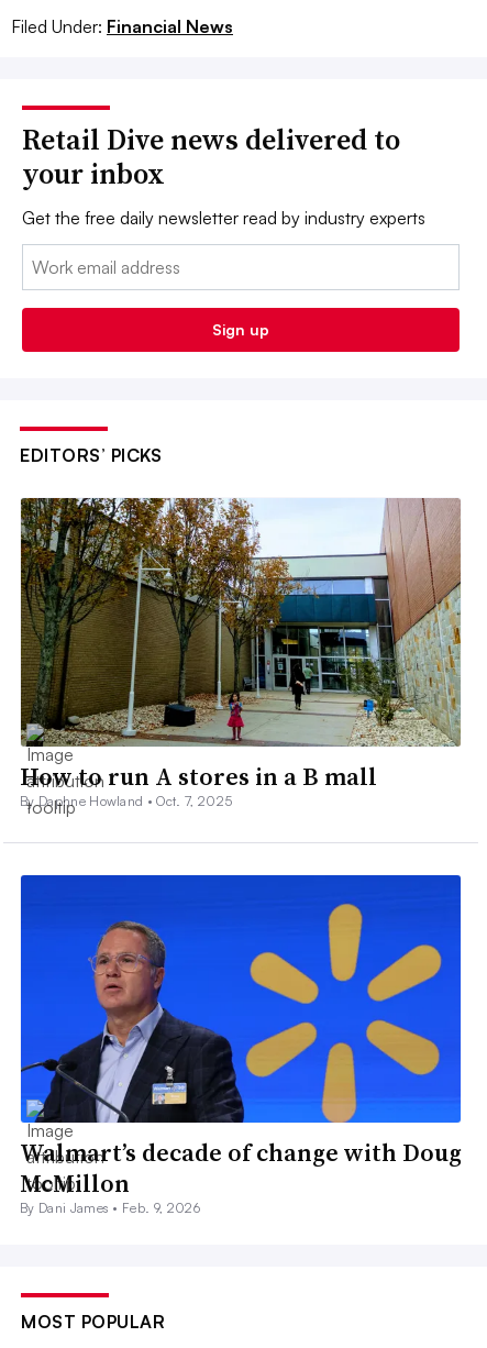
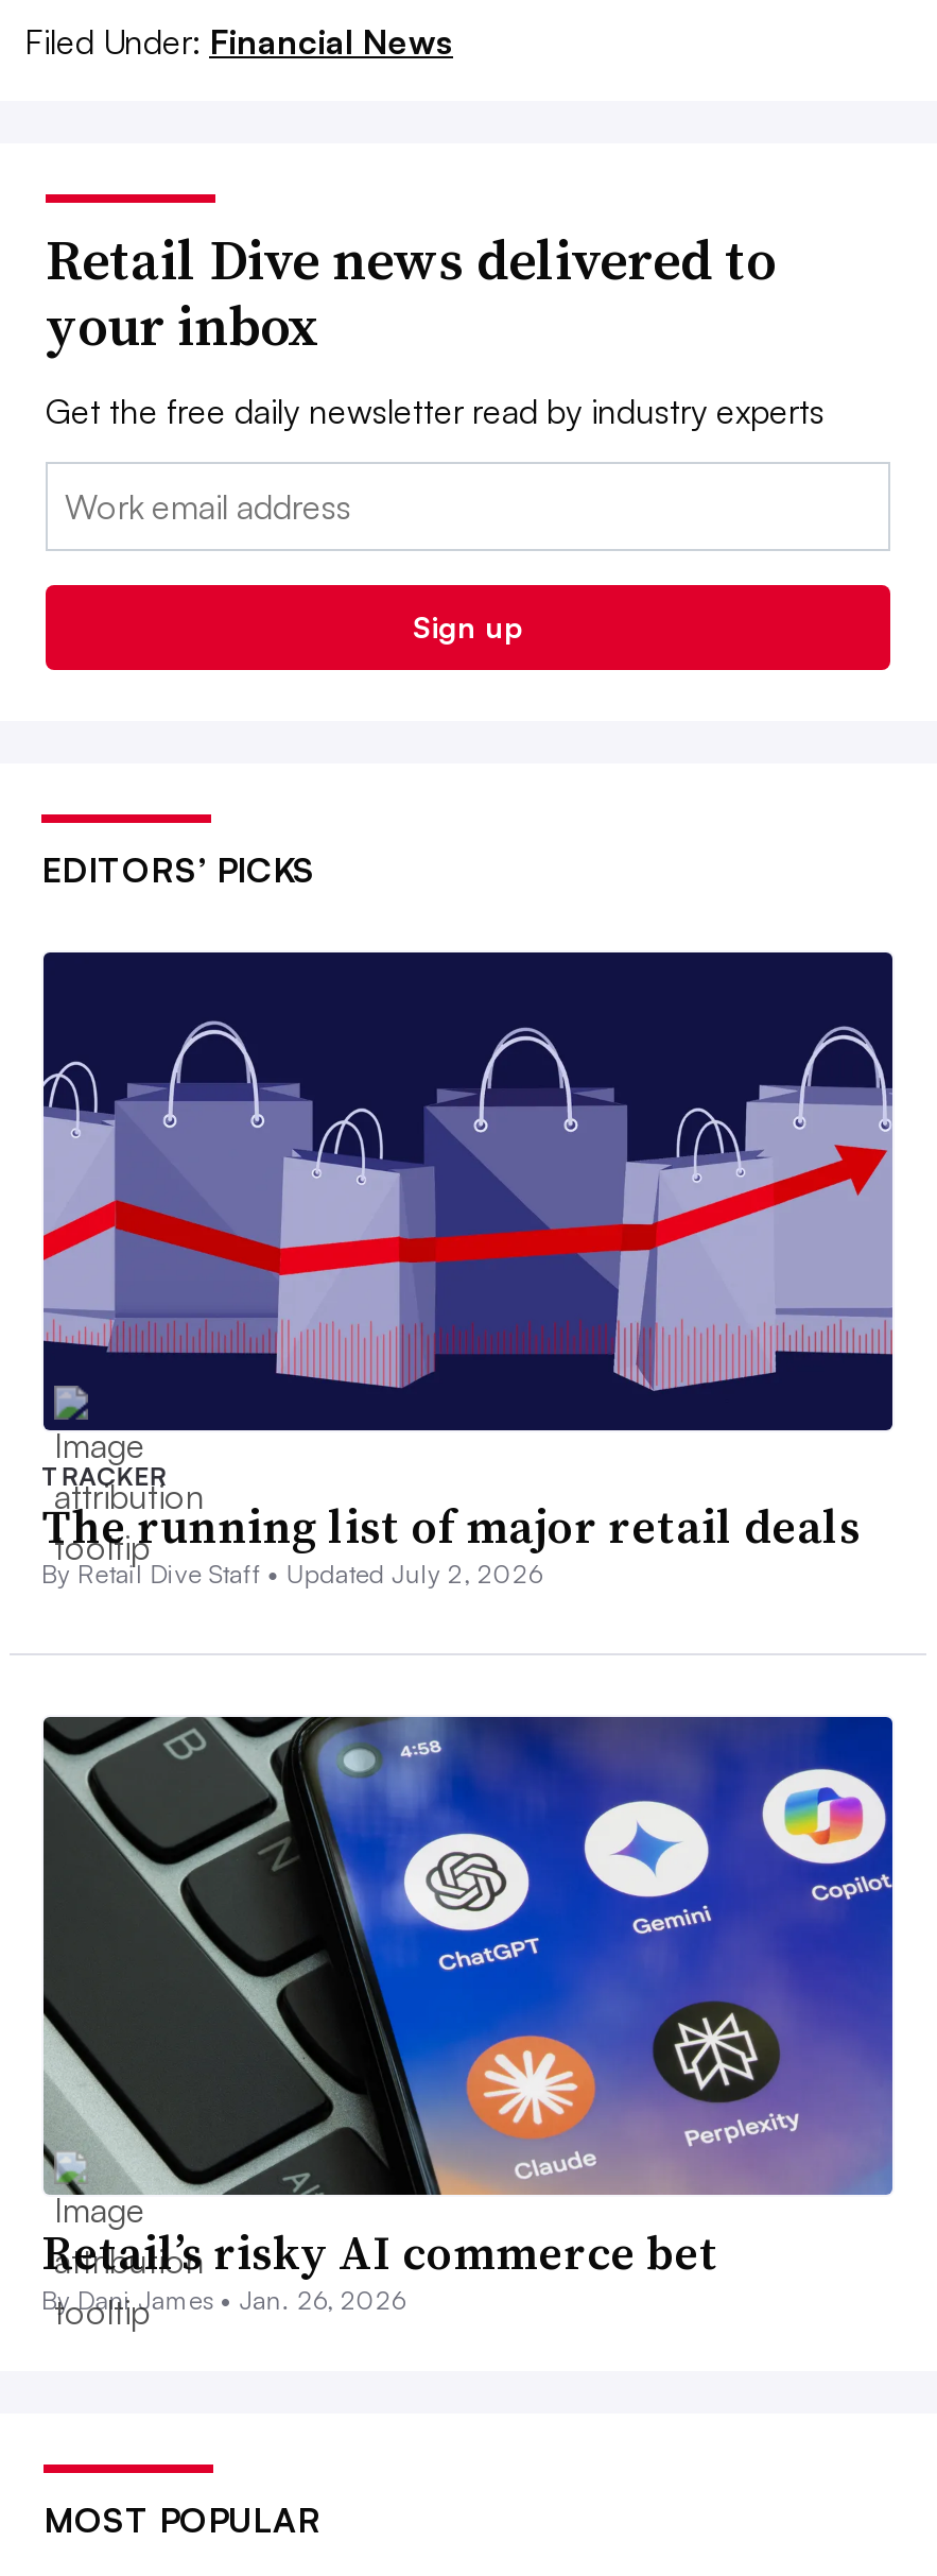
[20,497,462,809] [image] | How to run A stores in a B mall | By Daphne Howland • Oct. 7, 2025 -> [41,950,895,1590] [image] | TRACKER | The running list of major retail deals | By Retail Dive Staff • Updated July 2, 2026
[20,874,462,1216] [image] | Walmart’s decade of change with Doug | McMillon | By Dani James • Feb. 9, 2026 -> [41,1681,892,2317] [image] | Retail’s risky AI commerce bet | By Dani James • Jan. 26, 2026

